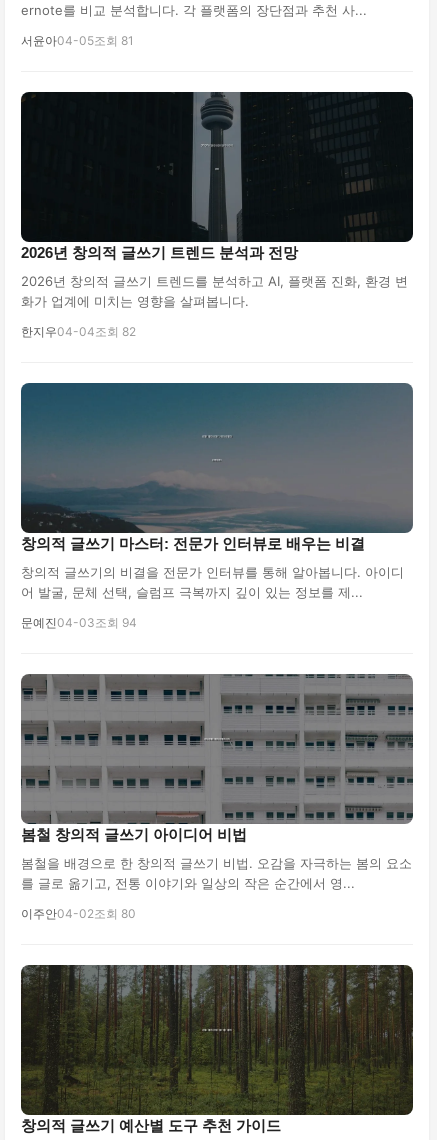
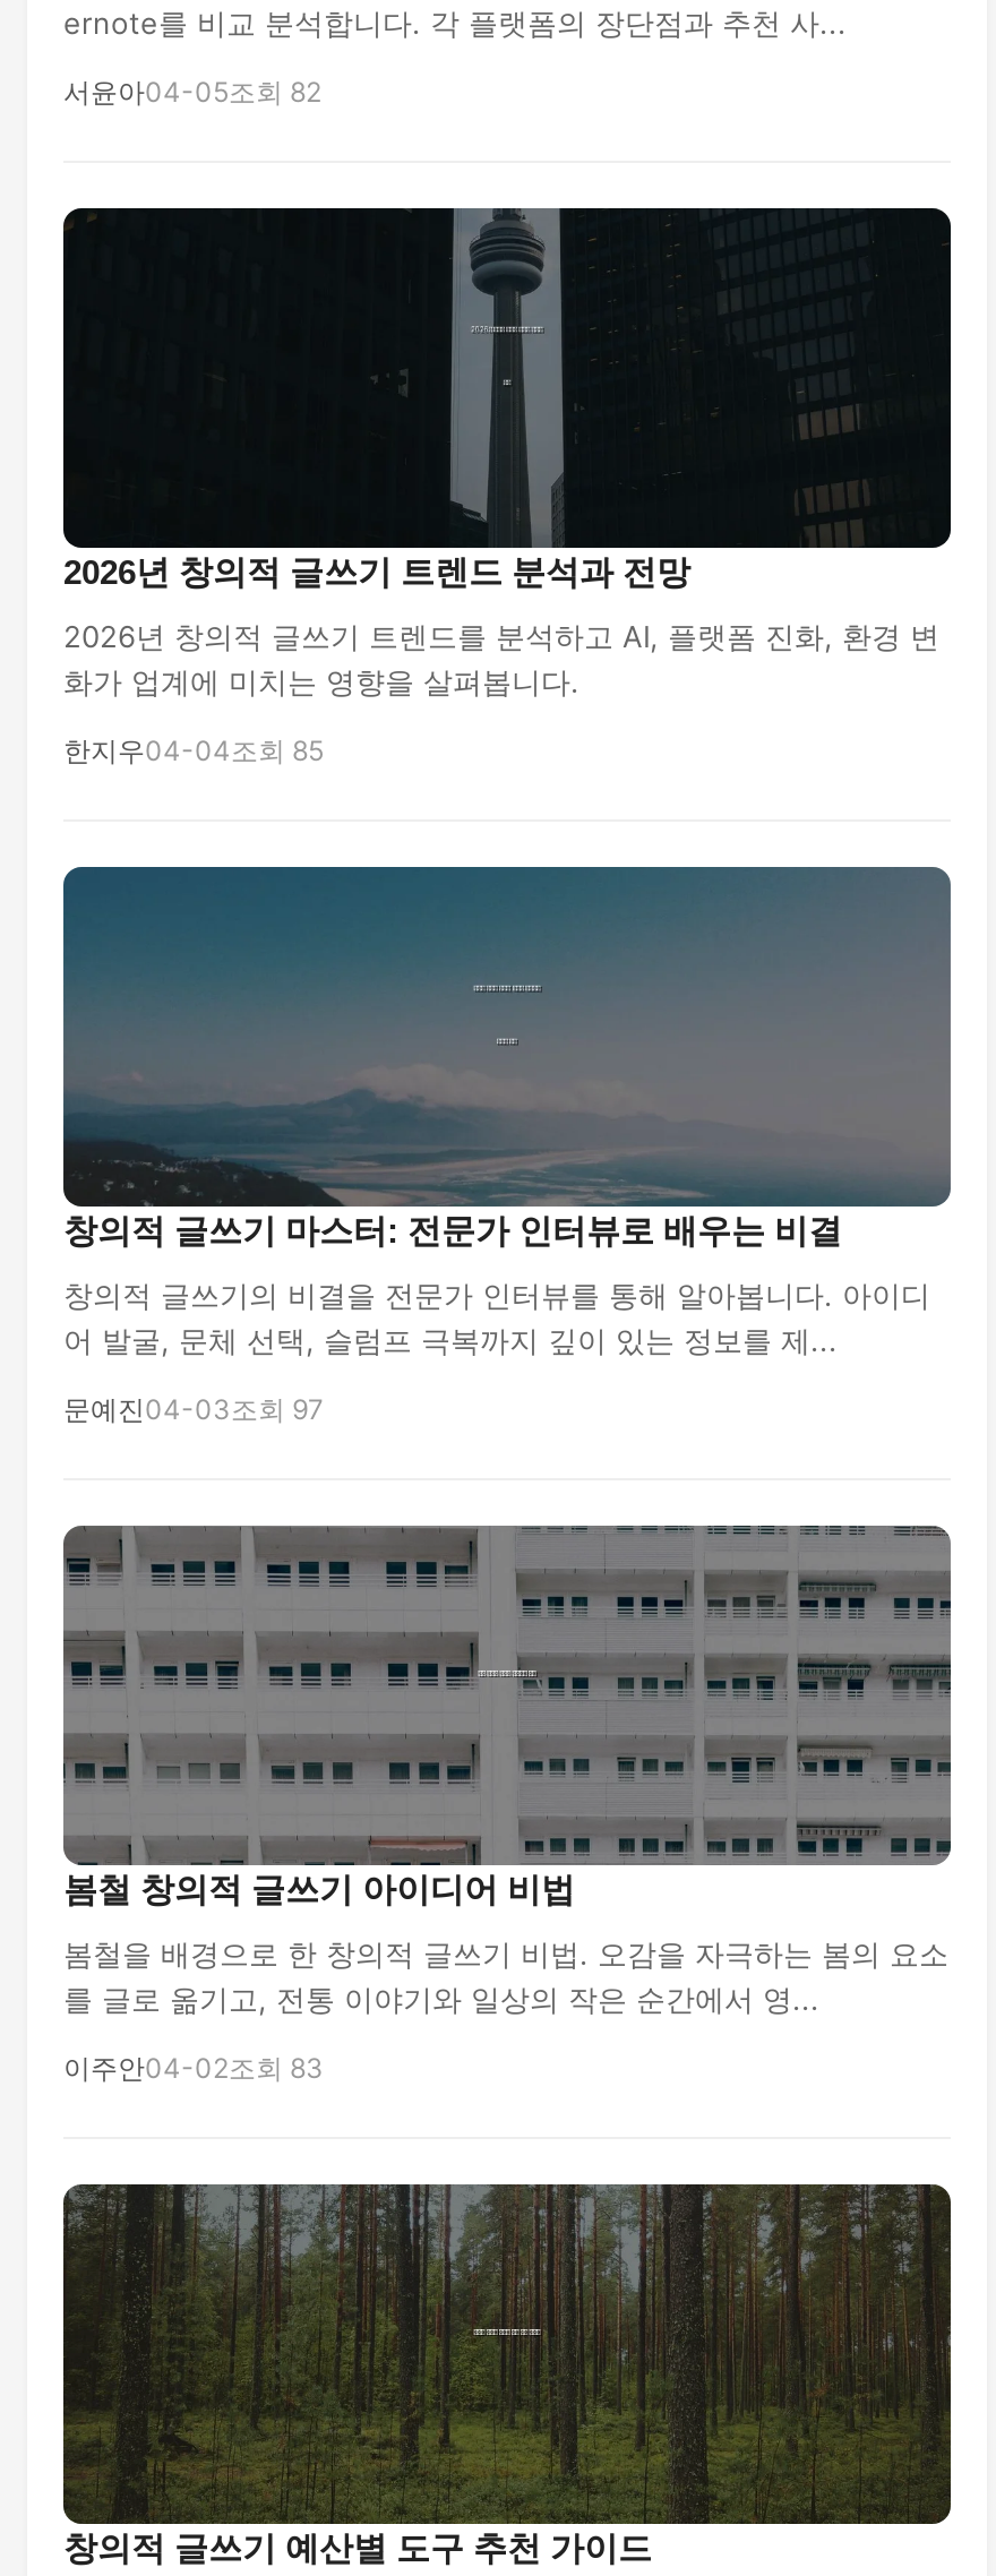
[21,33,134,48] 서윤아04-05조회 81 -> [63,75,321,109] 서윤아04-05조회 82
[21,324,136,339] 한지우04-04조회 82 -> [63,733,324,767] 한지우04-04조회 85
[21,615,137,630] 문예진 04-03조회 94 -> [63,1392,324,1426] 문예진 04-03조회 97
[21,906,136,921] 이주안04-02조회 80 -> [63,2051,324,2085] 이주안04-02조회 83

